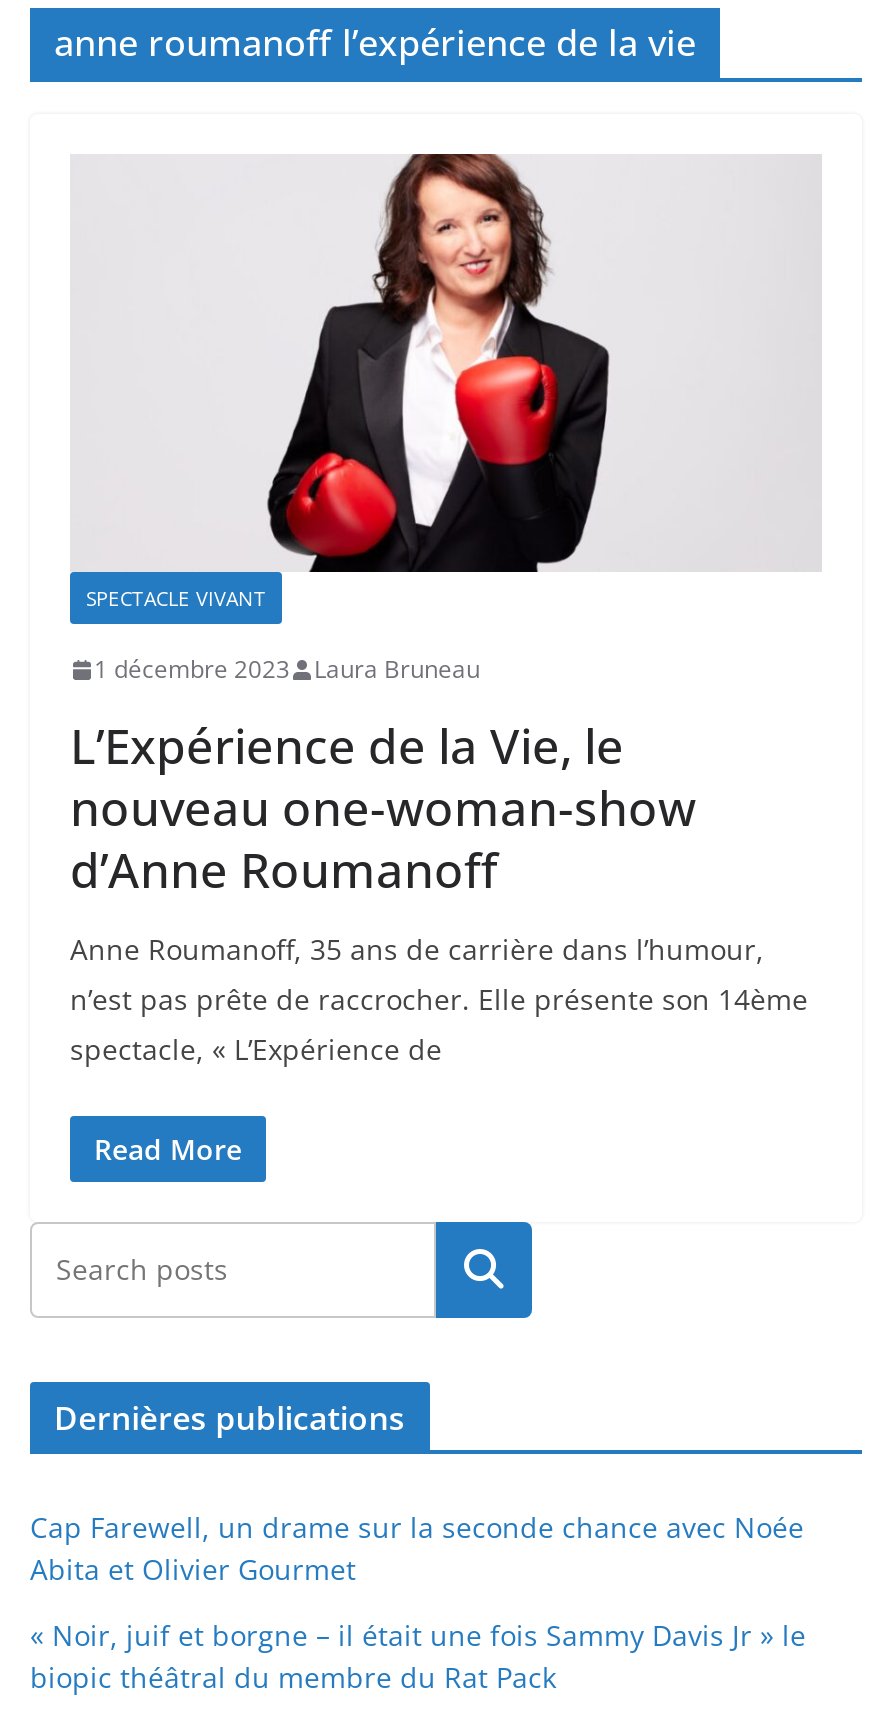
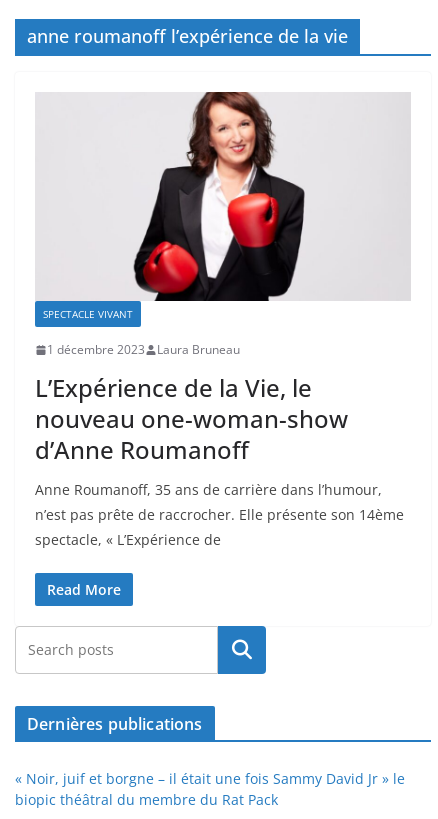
[30,1508,806,1654] Cap Farewell, un drame sur la seconde chance avec Noée | Abita et Olivier Gourmet | « Noir, juif et borgne – il était une fois Sammy Davis Jr » le -> [15,769,405,788] « Noir, juif et borgne – il était une fois Sammy David Jr » le

